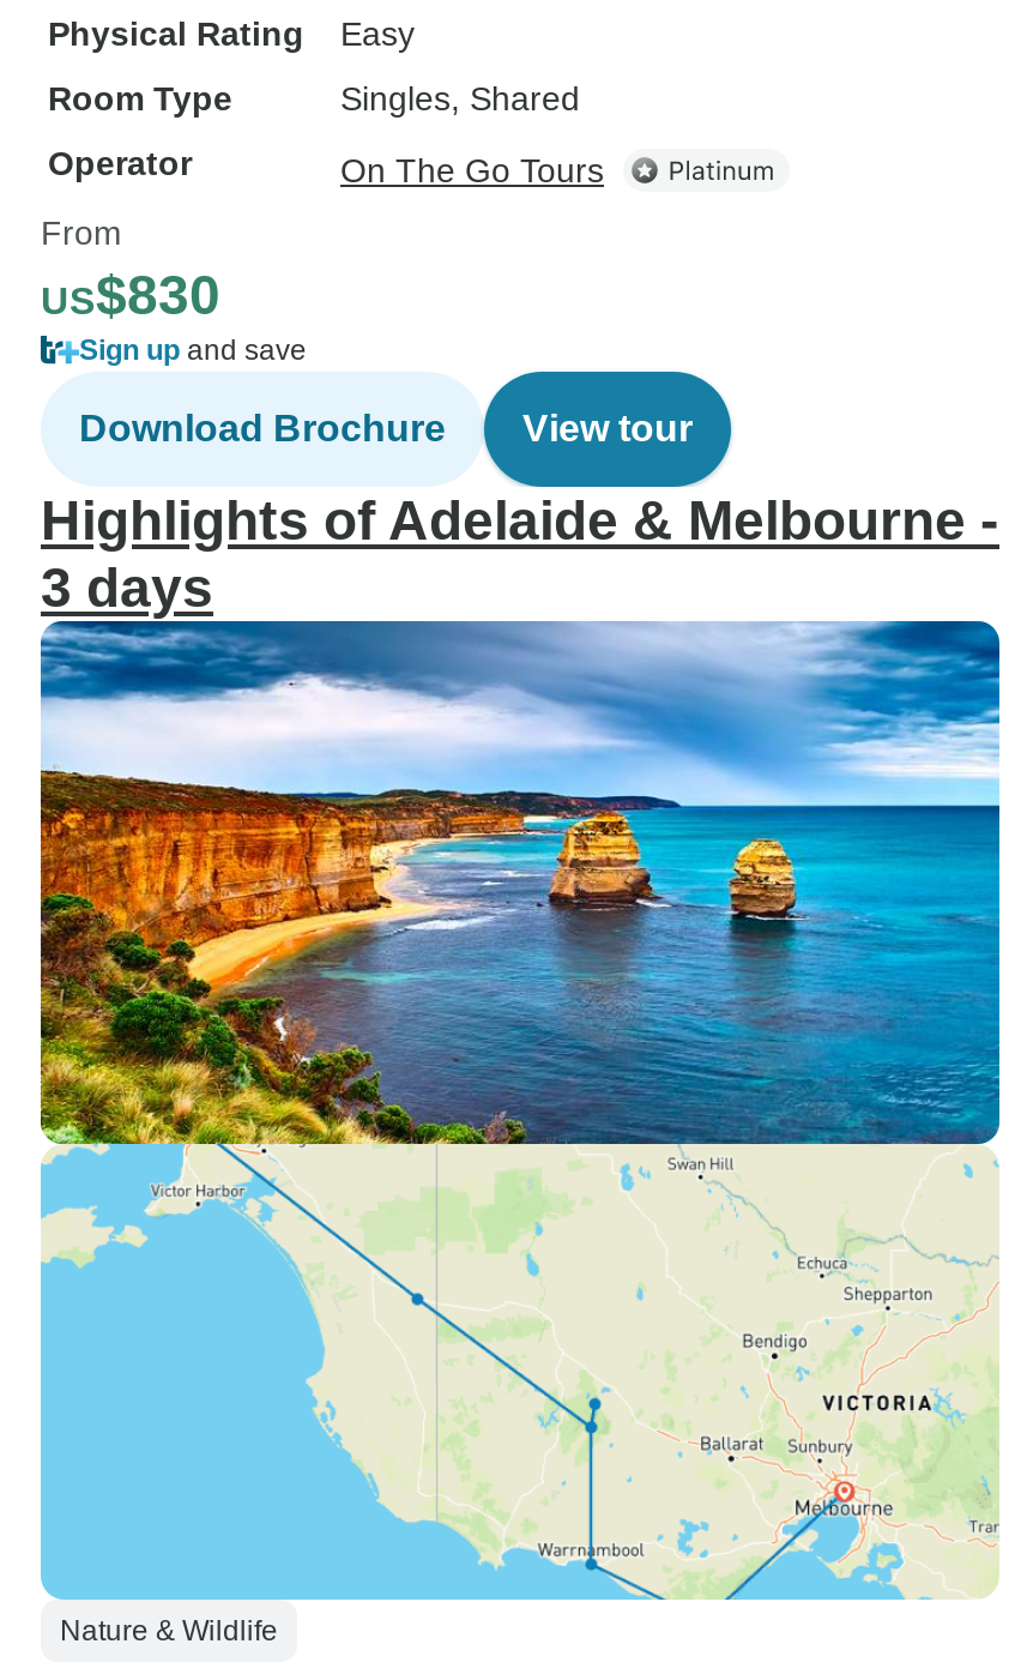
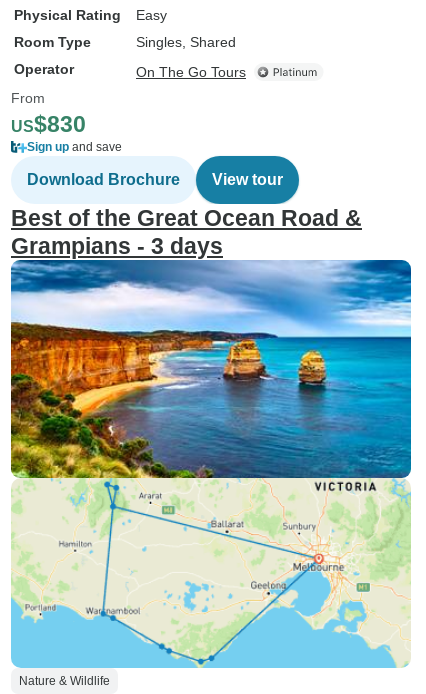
[41,489,999,619] Highlights of Adelaide & Melbourne - | 3 days -> [11,205,362,259] Best of the Great Ocean Road & | Grampians - 3 days
[38,1142,997,1600] [image] -> [11,477,411,669] [image]

